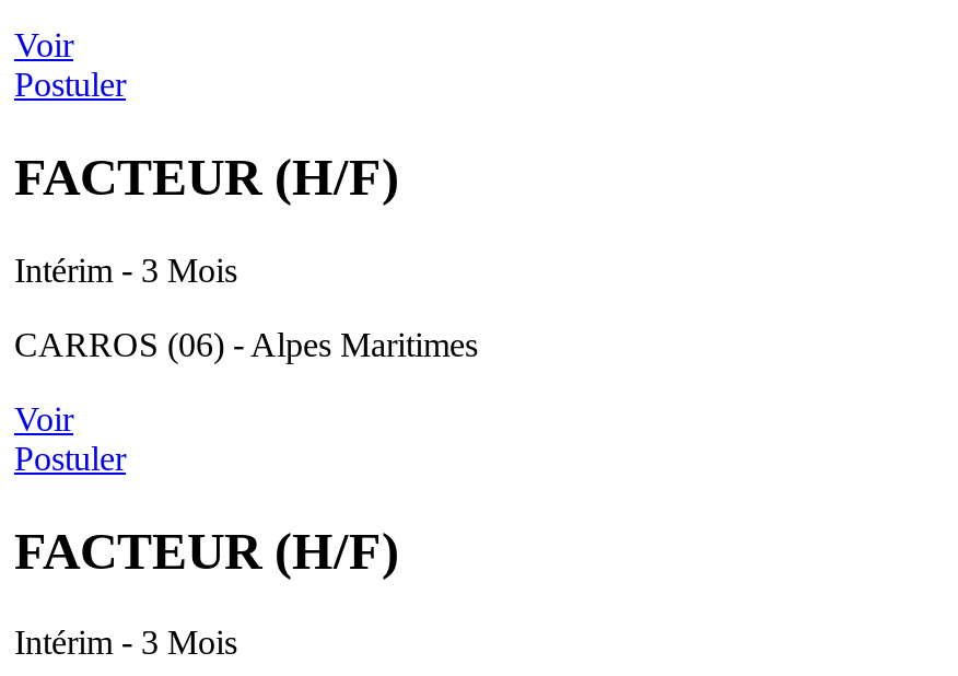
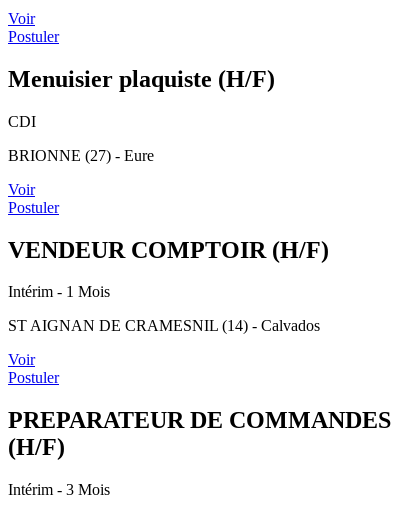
[14,148,399,205] FACTEUR (H/F) -> [8,66,275,92] Menuisier plaquiste (H/F)
[14,251,237,288] Intérim - 3 Mois -> [8,113,36,130] CDI
[14,325,478,362] CARROS (06) - Alpes Maritimes -> [8,147,154,164] BRIONNE (27) - Eure
[14,522,399,579] FACTEUR (H/F) -> [8,236,391,460] VENDEUR COMPTOIR (H/F) | Intérim - 1 Mois | ST AIGNAN DE CRAMESNIL (14) - Calvados | Voir | Postuler | PREPARATEUR DE COMMANDES | (H/F)

